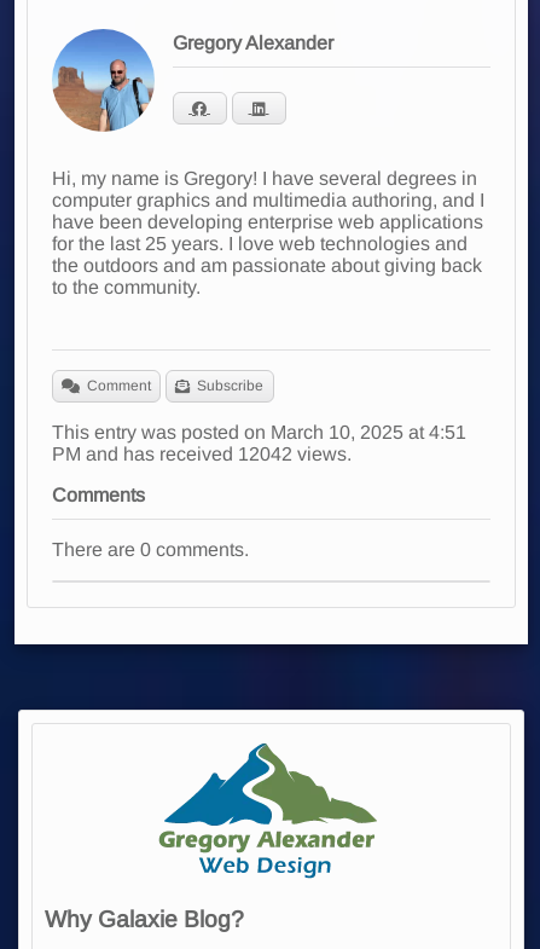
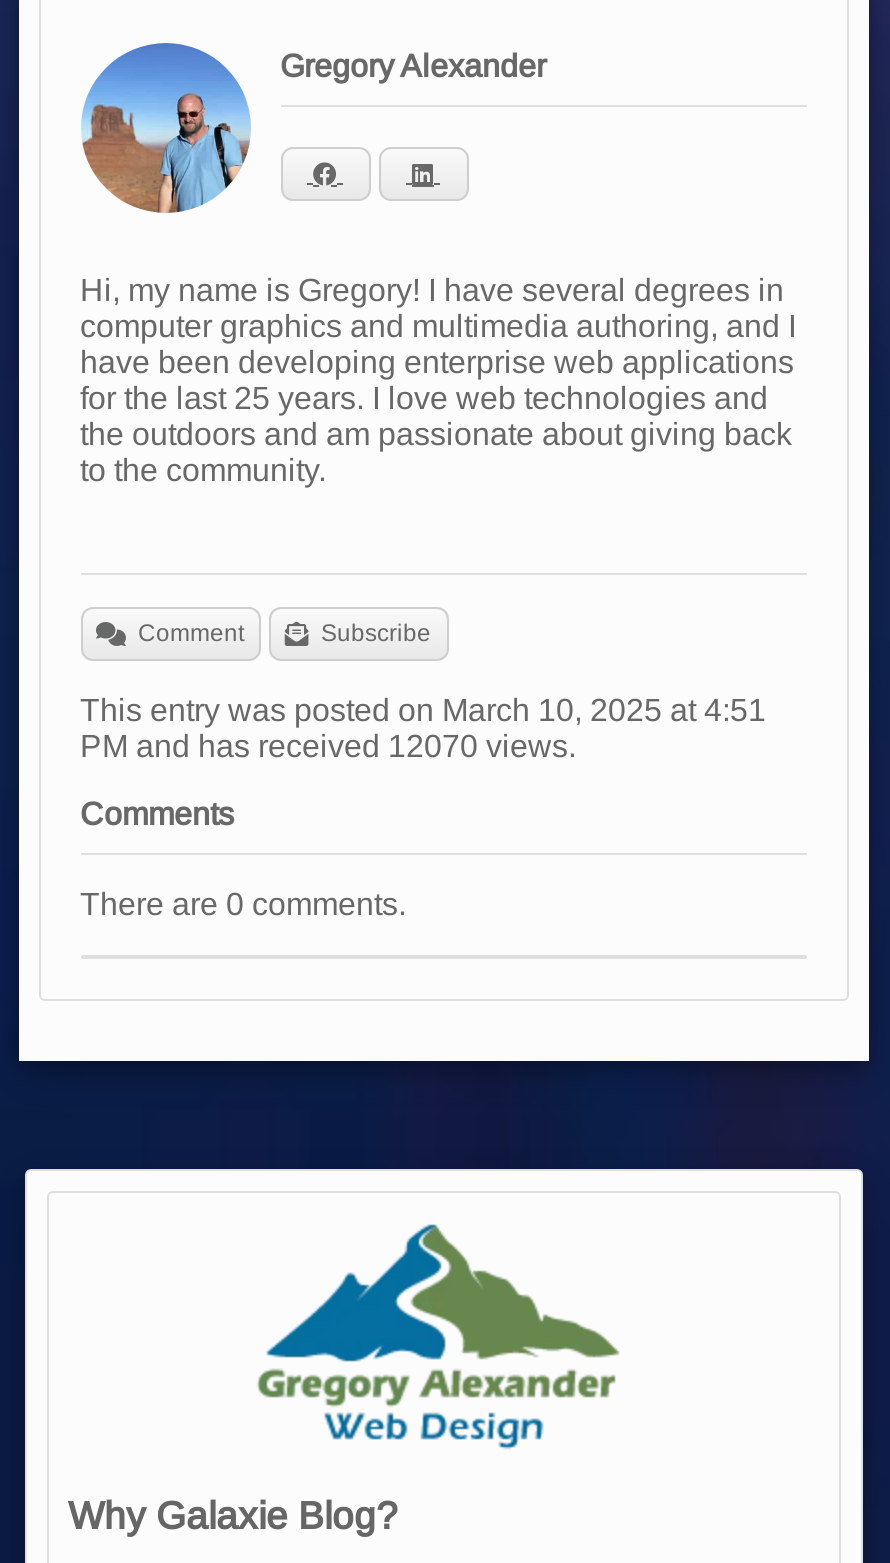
[51,444,351,465] PM and has received 12042 views. -> [80,730,576,764] PM and has received 12070 views.

